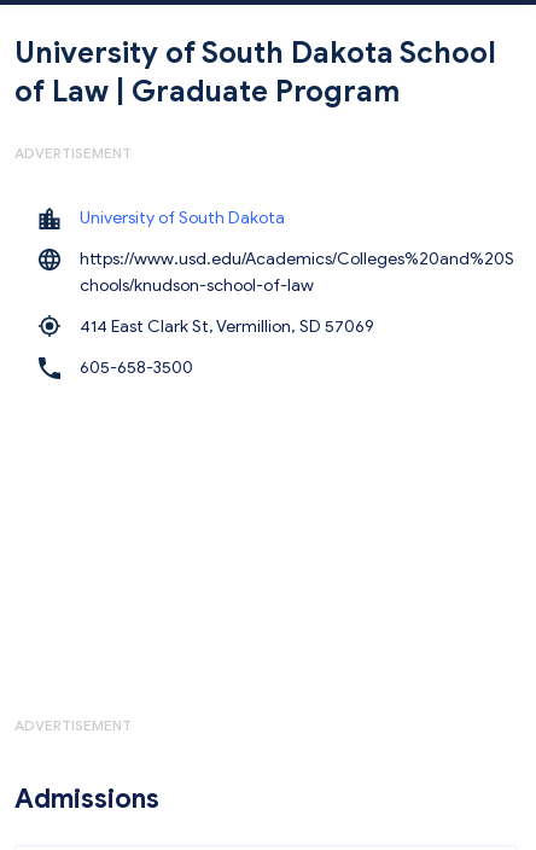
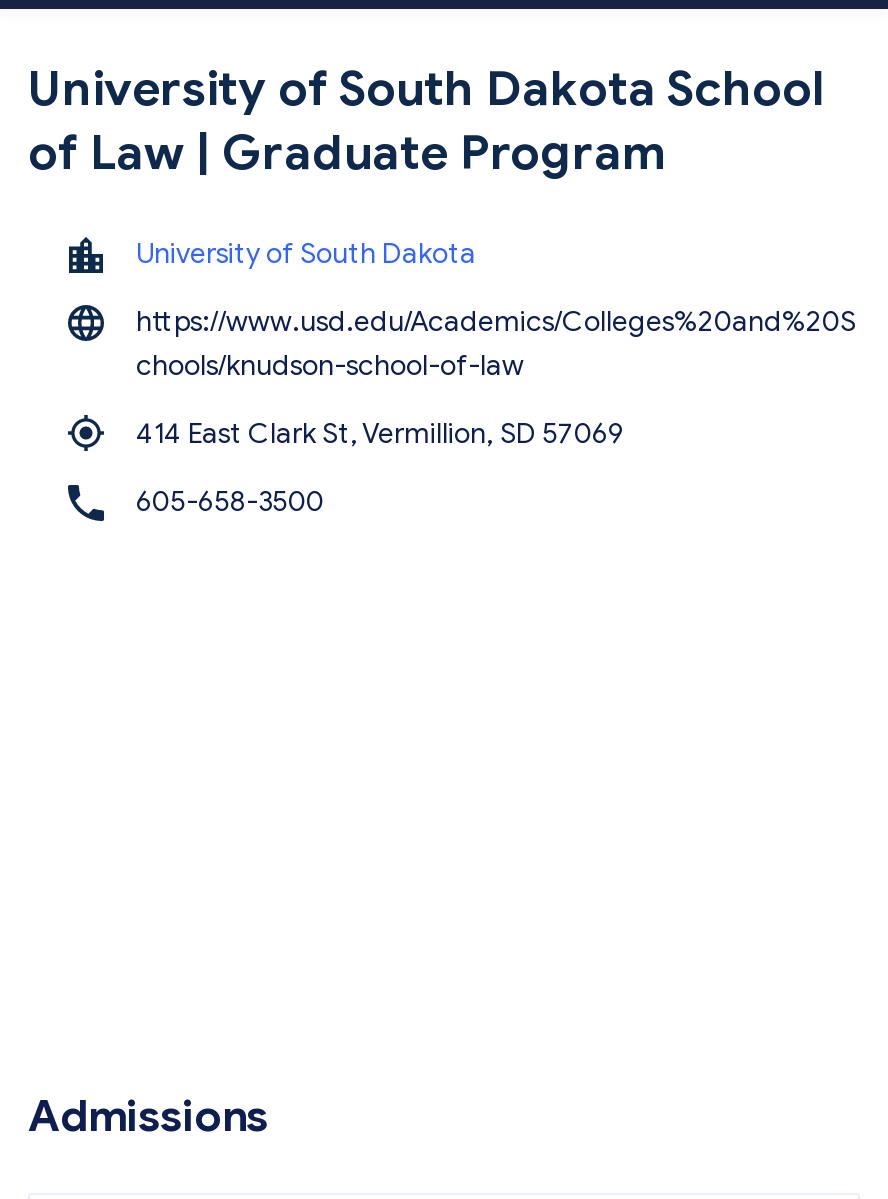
[14,144,132,162] ADVERTISEMENT -> none
[14,716,132,734] ADVERTISEMENT -> none

